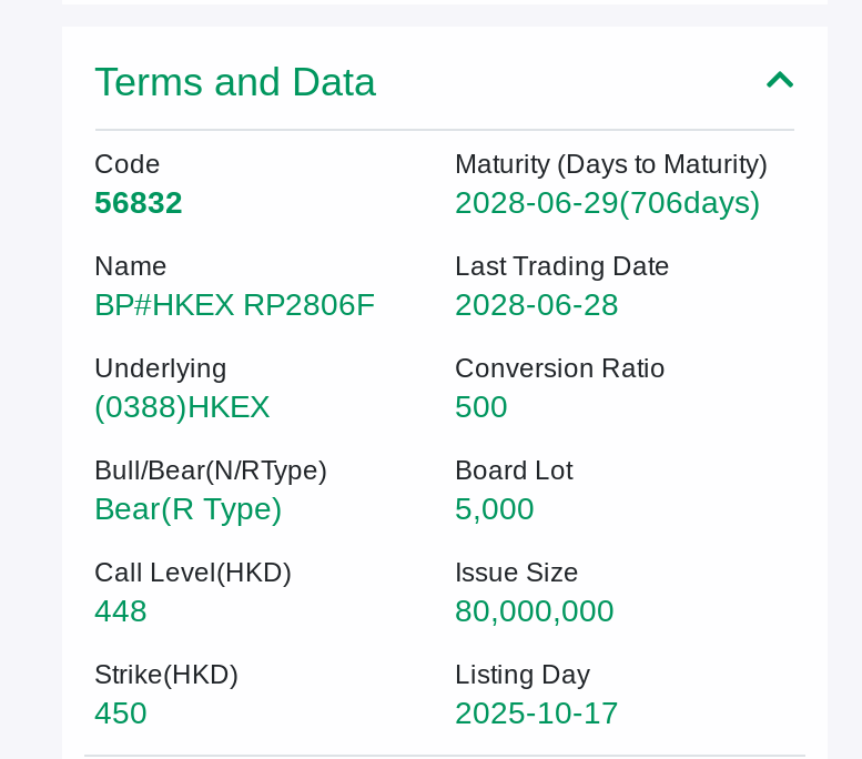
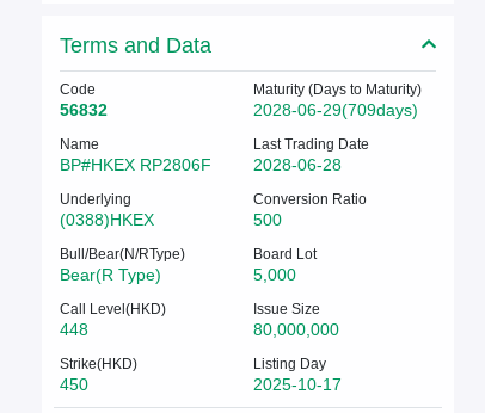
[455,183,761,219] 2028-06-29(706days) -> [253,100,418,119] 2028-06-29(709days)

